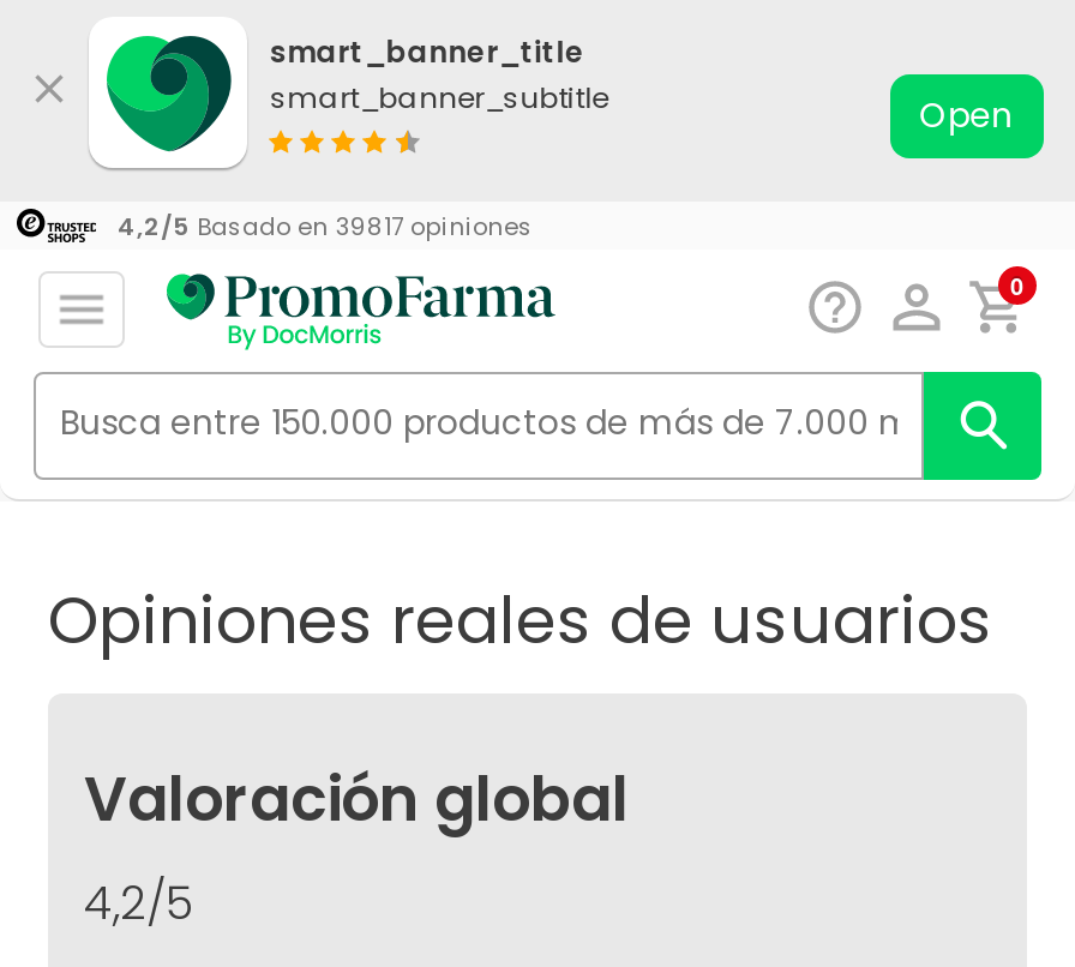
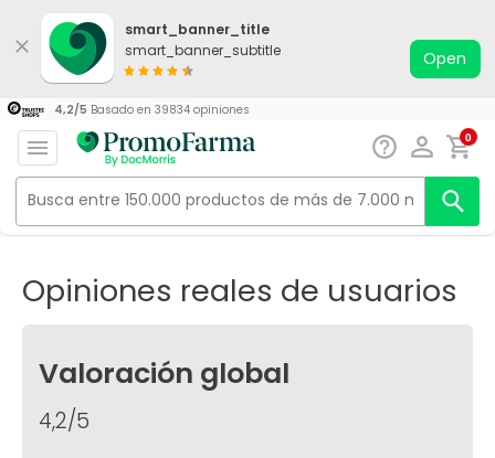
[118,210,533,242] 4,2/5 Basado en 39817 opiniones -> [54,102,250,117] 4,2/5 Basado en 39834 opiniones

